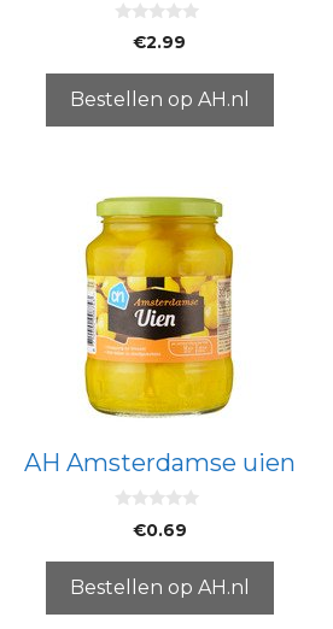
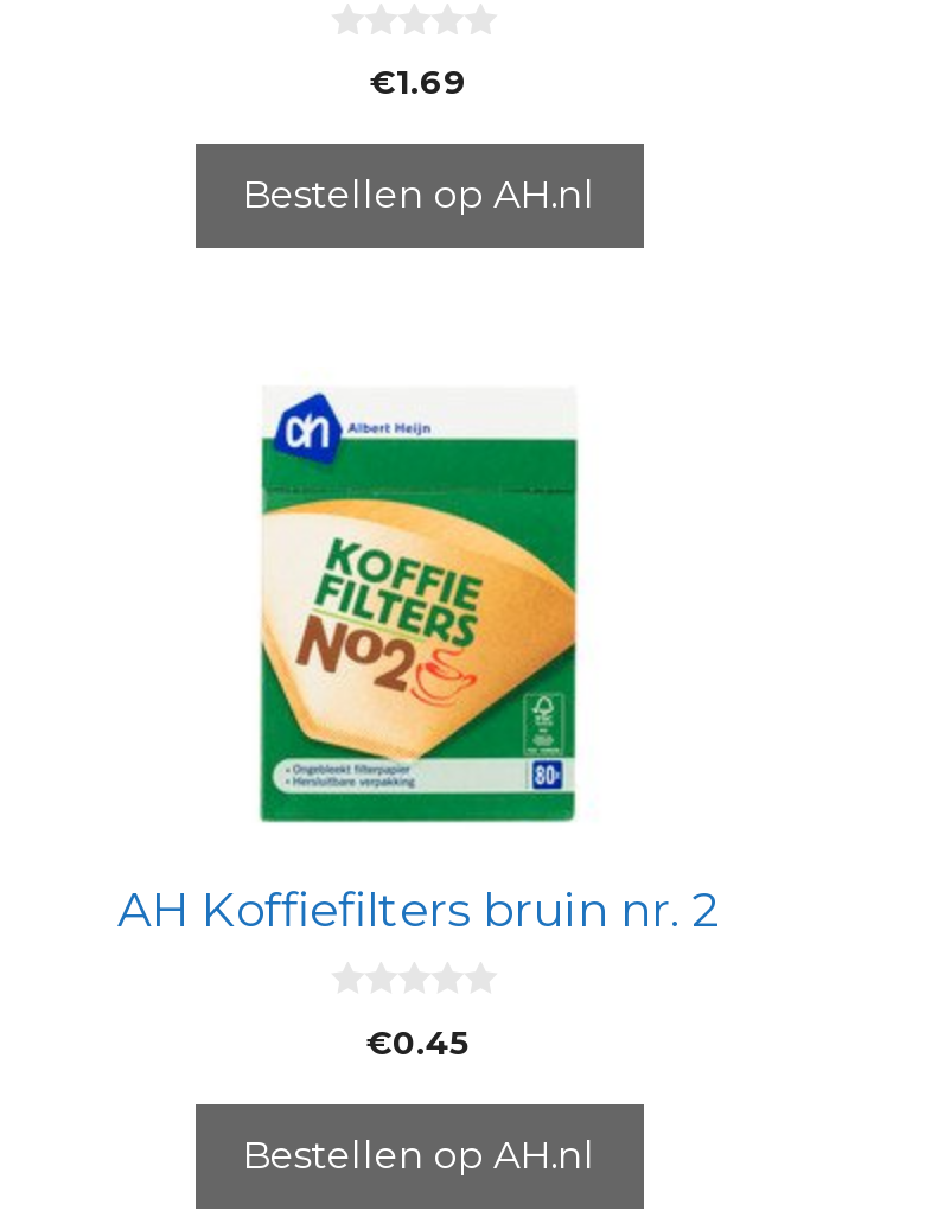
[133,33,186,52] €2.99 -> [370,64,467,102] €1.69
[24,195,295,478] [image] | AH Amsterdamse uien -> [117,385,720,939] [image] | AH Koffiefilters bruin nr. 2
[132,521,186,540] €0.69 -> [366,1024,471,1062] €0.45

